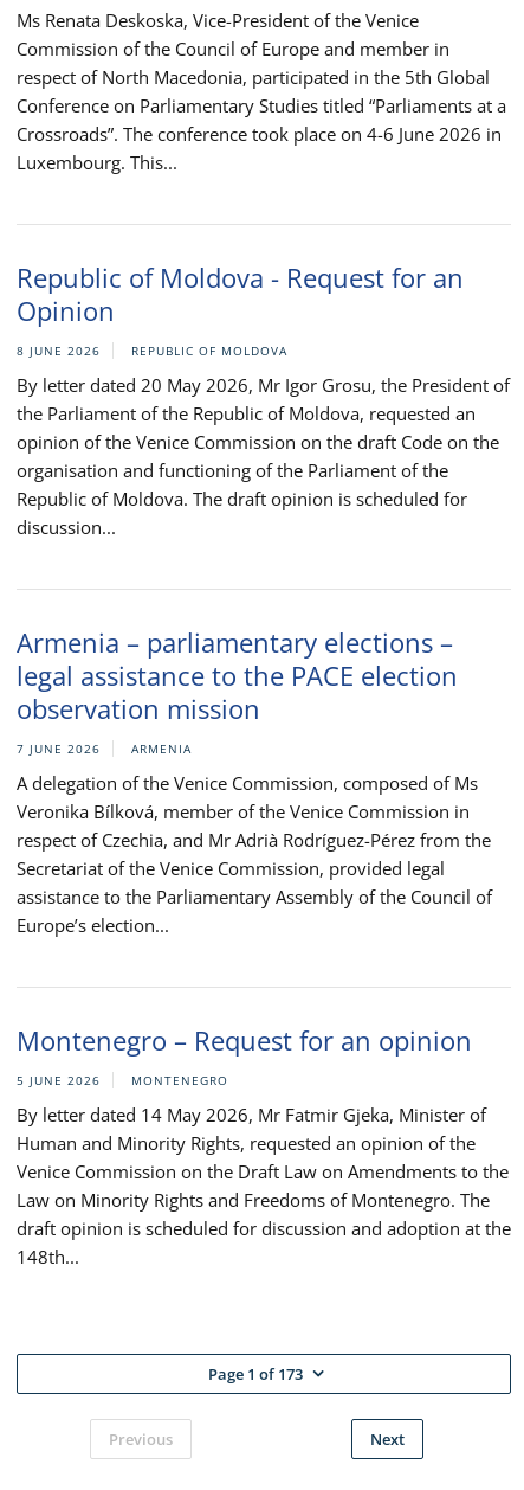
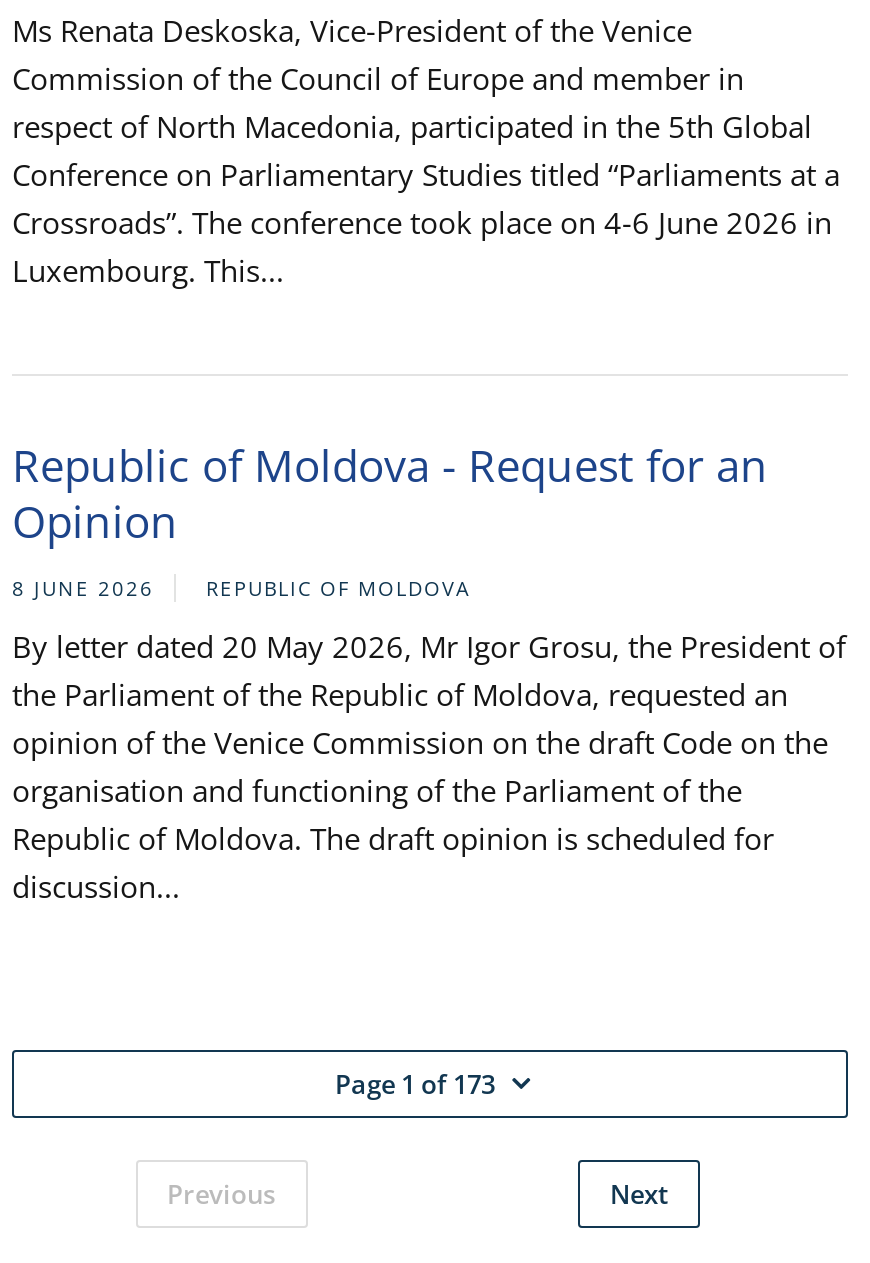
[17,624,511,1269] Armenia – parliamentary elections – | legal assistance to the PACE election | observation mission | 7 JUNE 2026 | ARMENIA | A delegation of the Venice Commission, composed of Ms | Veronika Bílková, member of the Venice Commission in | respect of Czechia, and Mr Adrià Rodríguez-Pérez from the | Secretariat of the Venice Commission, provided legal | assistance to the Parliamentary Assembly of the Council of | Europe’s election... | Montenegro – Request for an opinion | 5 JUNE 2026 | MONTENEGRO | By letter dated 14 May 2026, Mr Fatmir Gjeka, Minister of | Human and Minority Rights, requested an opinion of the | Venice Commission on the Draft Law on Amendments to the | Law on Minority Rights and Freedoms of Montenegro. The | draft opinion is scheduled for discussion and adoption at the | 148th... -> none

